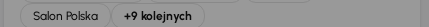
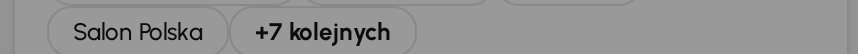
[33,9,192,23] Salon Polska +9 kolejnych -> [73,18,391,46] Salon Polska +7 kolejnych

